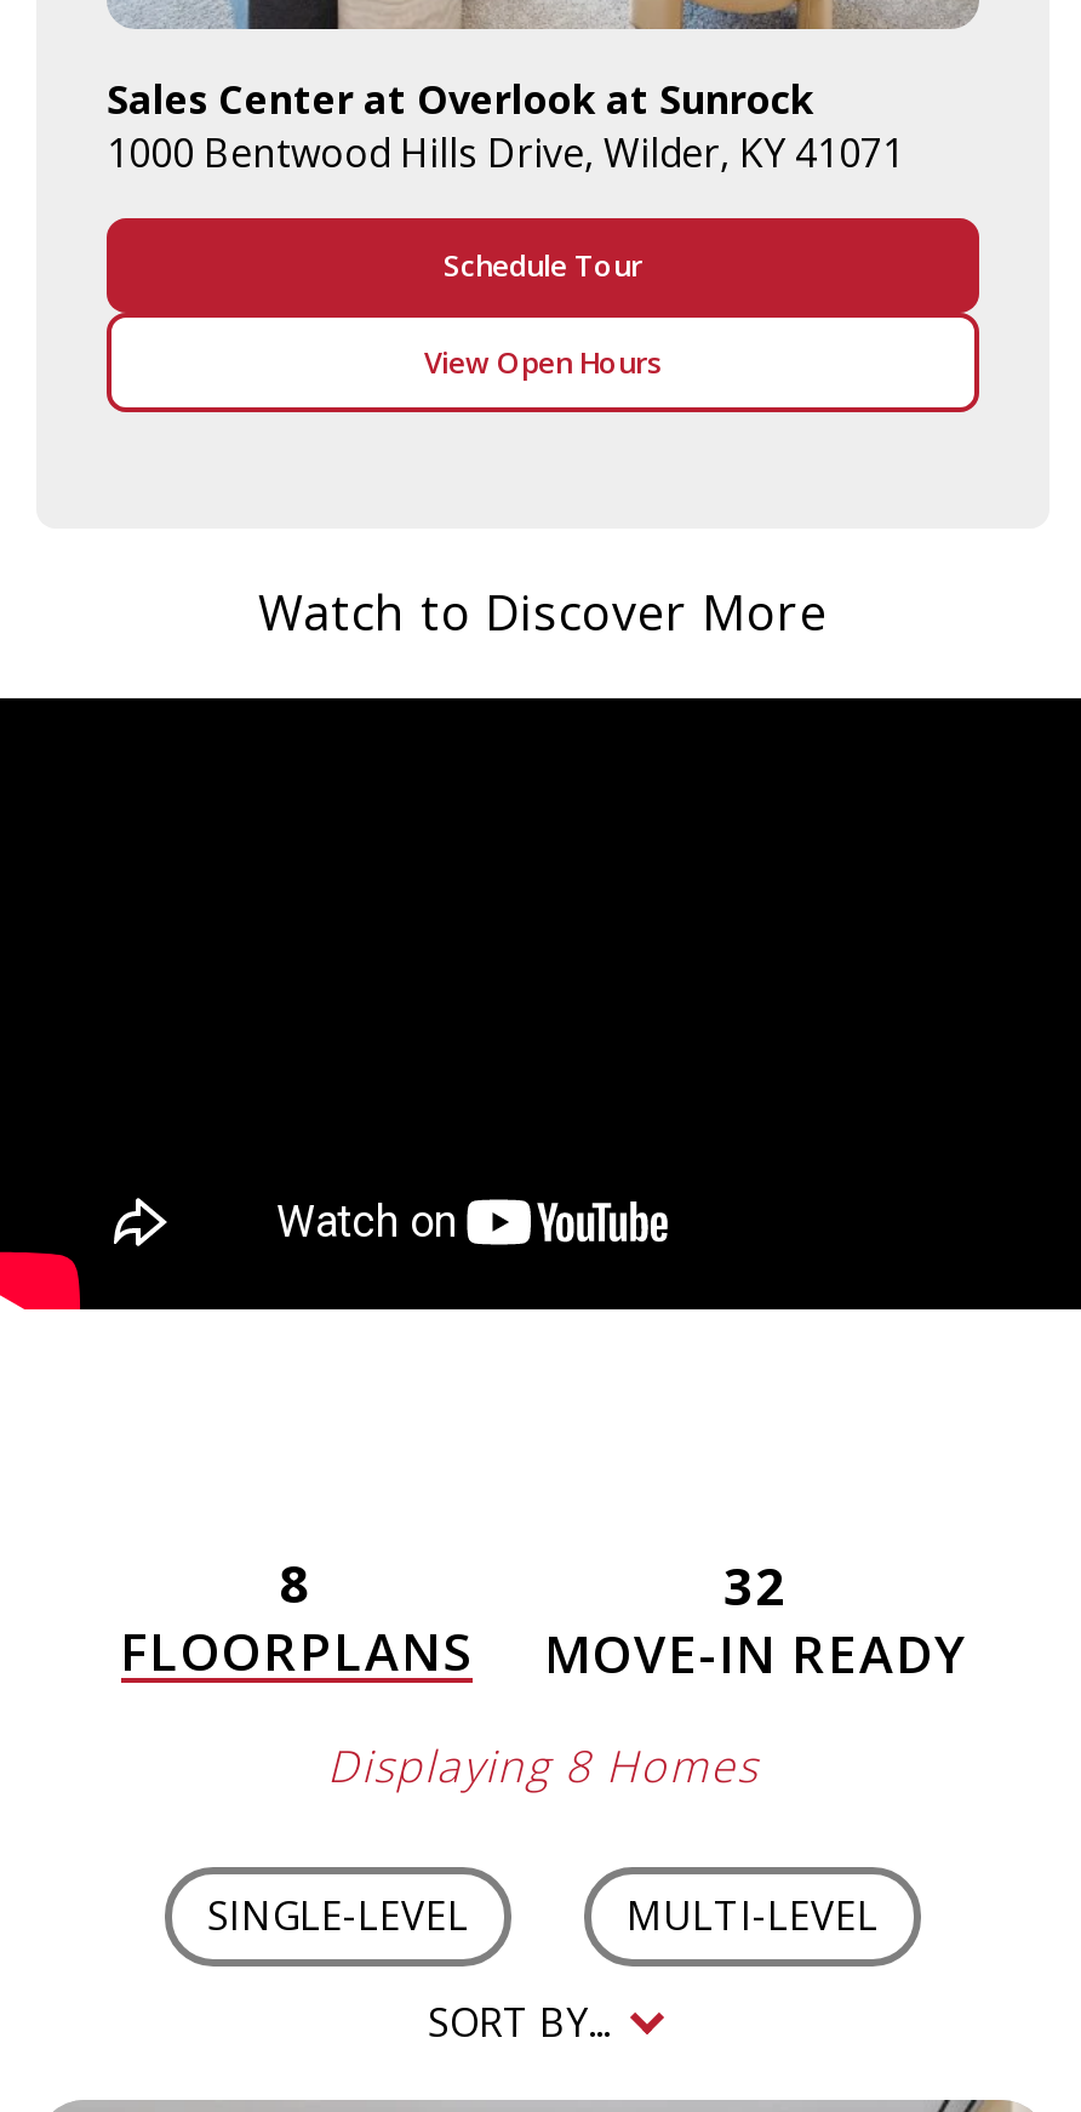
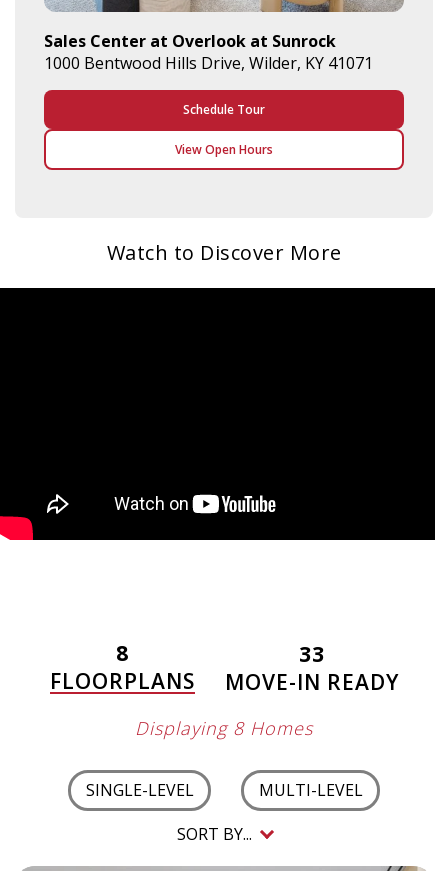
[723,1553,787,1621] 32 -> [298,640,324,668] 33

